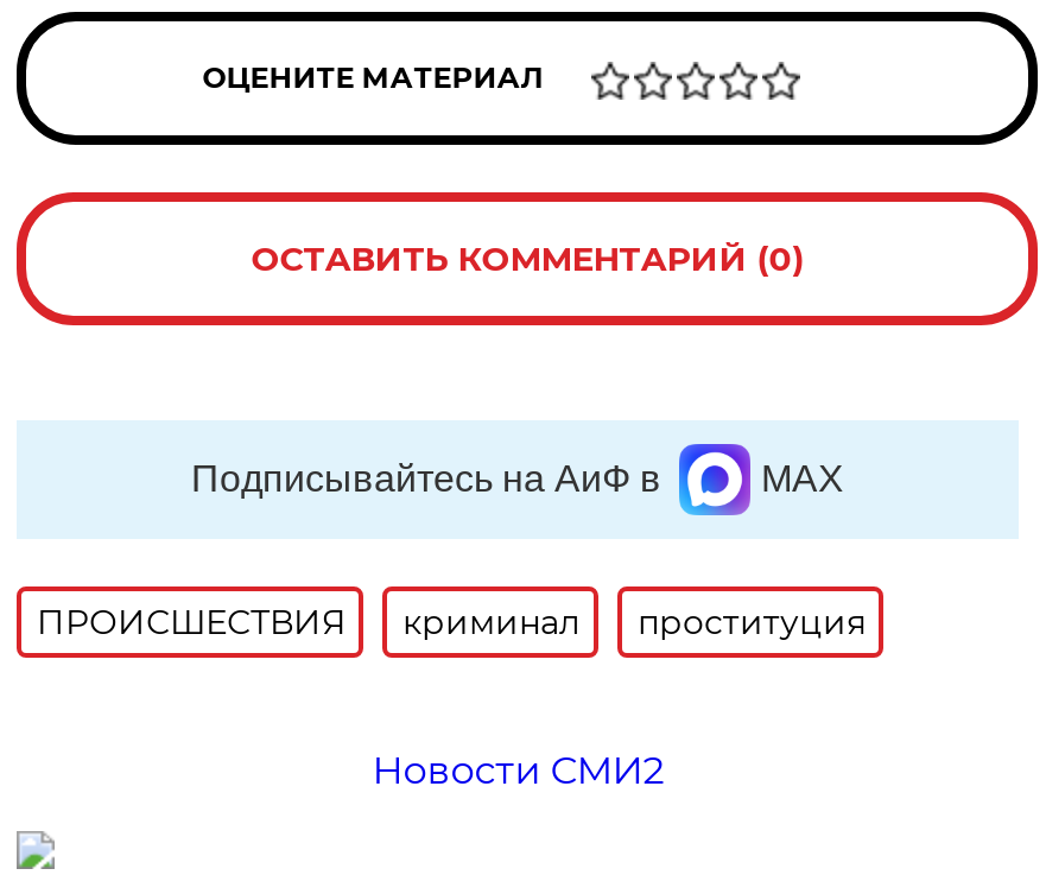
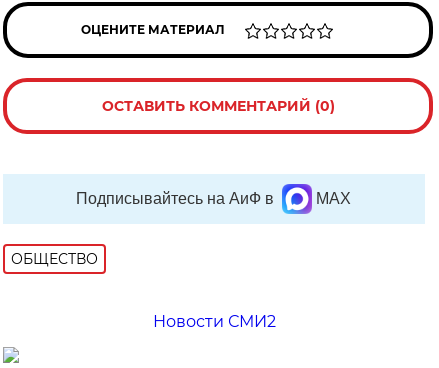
[37,601,865,643] ПРОИСШЕСТВИЯ | криминал | проституция -> [11,250,98,268] ОБЩЕСТВО

